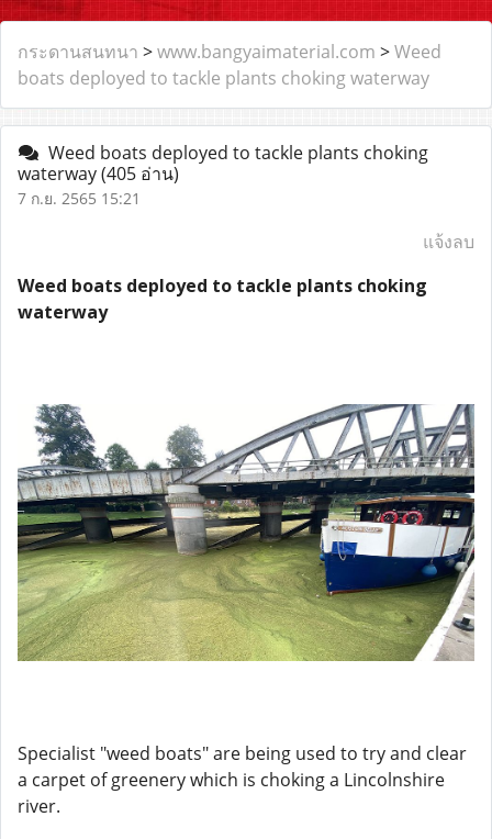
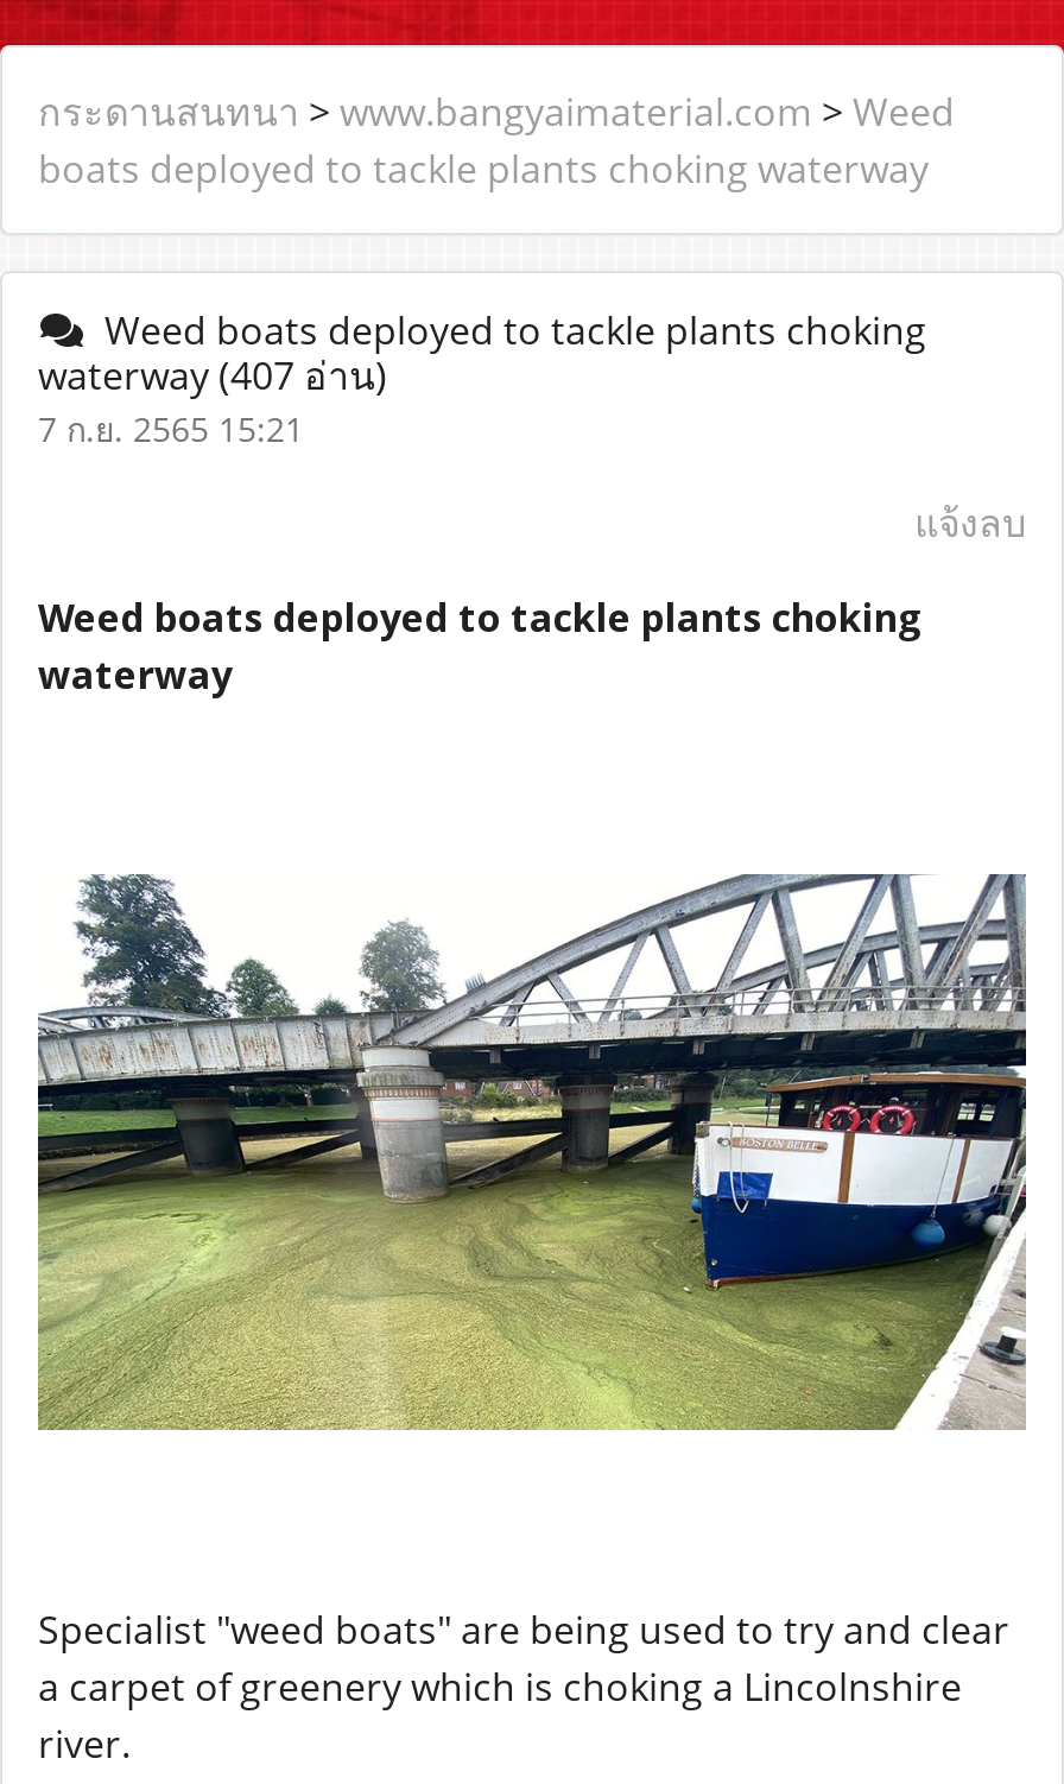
[18,161,179,186] waterway (405 อ่าน) -> [38,349,387,401] waterway (407 อ่าน)

